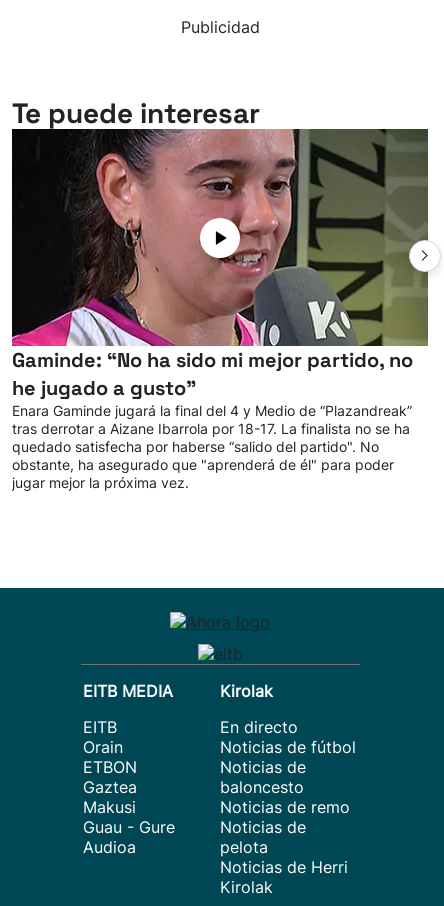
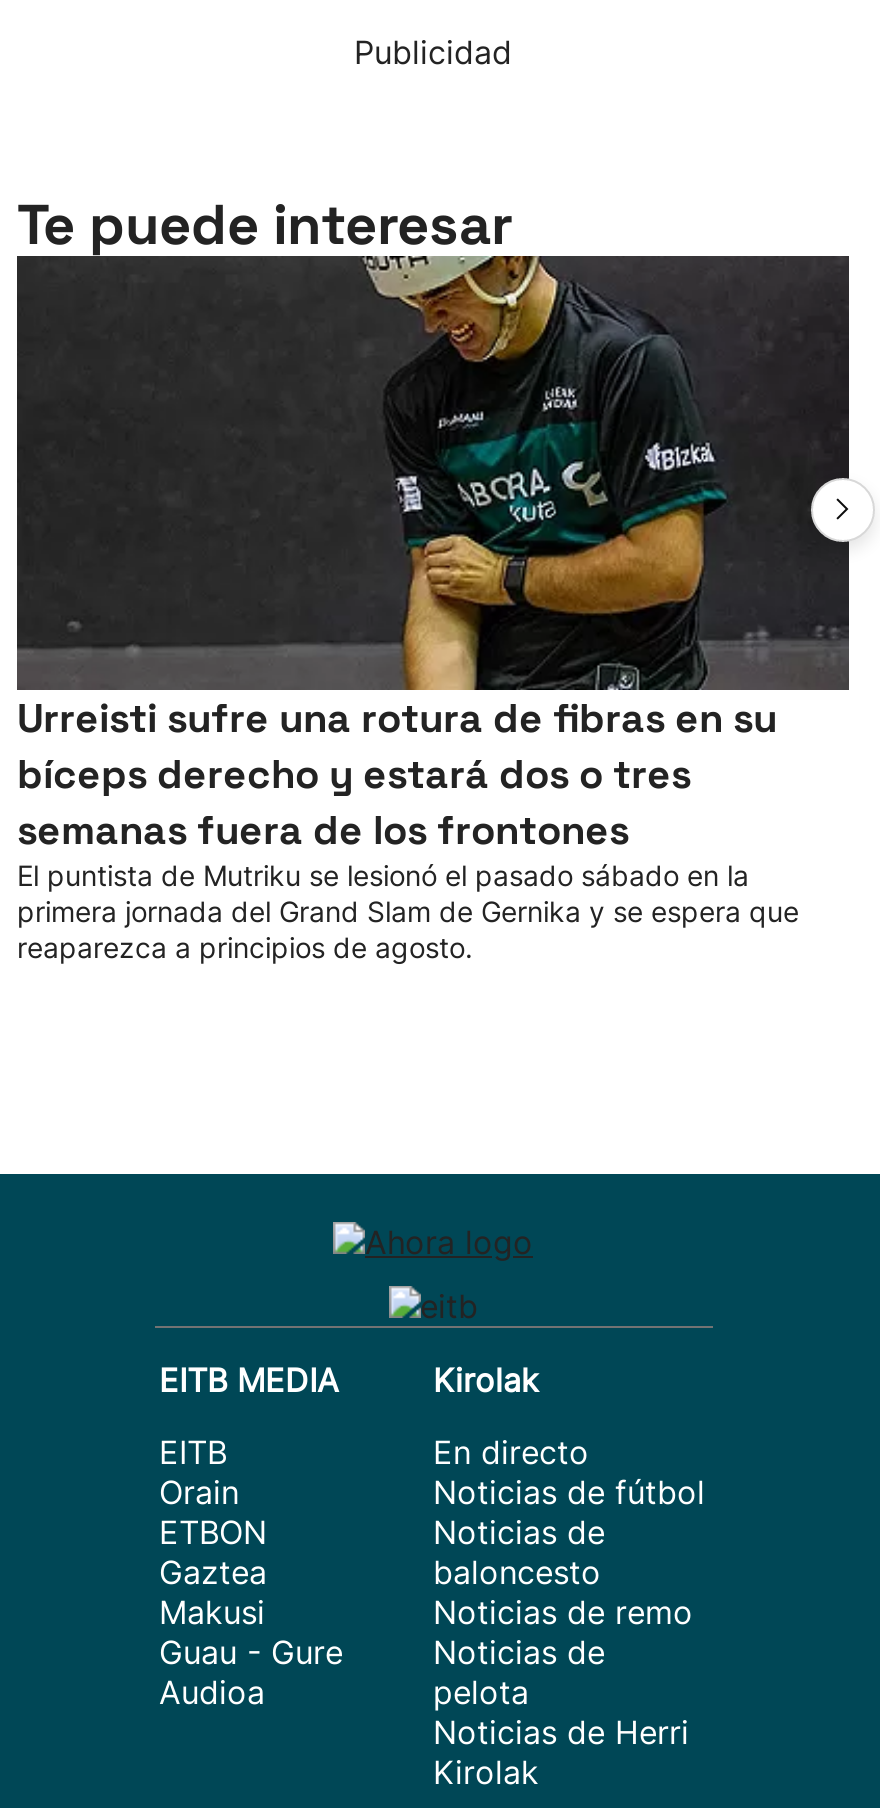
[11,129,428,491] [image] | Gaminde: “No ha sido mi mejor partido, no | he jugado a gusto” | Enara Gaminde jugará la final del 4 y Medio de “Plazandreak” | tras derrotar a Aizane Ibarrola por 18-17. La finalista no se ha | quedado satisfecha por haberse “salido del partido". No | obstante, ha asegurado que "aprenderá de él" para poder | jugar mejor la próxima vez. -> [15,256,849,964] [image] | Urreisti sufre una rotura de fibras en su | bíceps derecho y estará dos o tres | semanas fuera de los frontones | El puntista de Mutriku se lesionó el pasado sábado en la | primera jornada del Grand Slam de Gernika y se espera que | reaparezca a principios de agosto.

